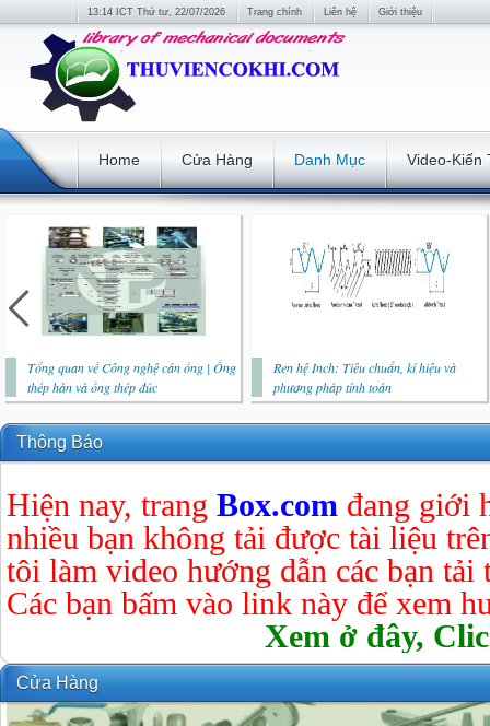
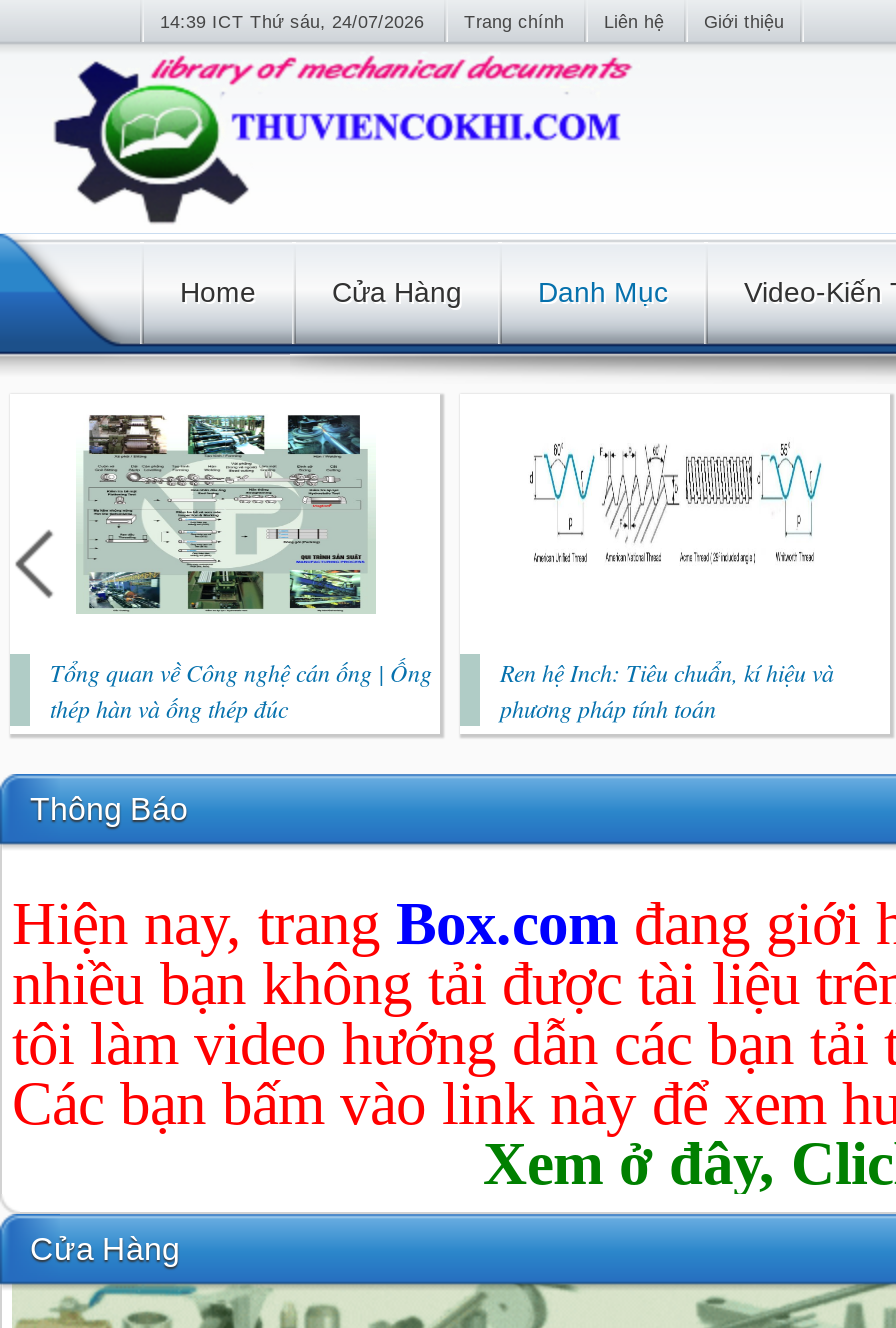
[87,7,422,17] 13:14 ICT Thứ tư, 22/07/2026 Trang chính Liên hệ Giới thiệu -> [160,12,784,32] 14:39 ICT Thứ sáu, 24/07/2026 Trang chính Liên hệ Giới thiệu

